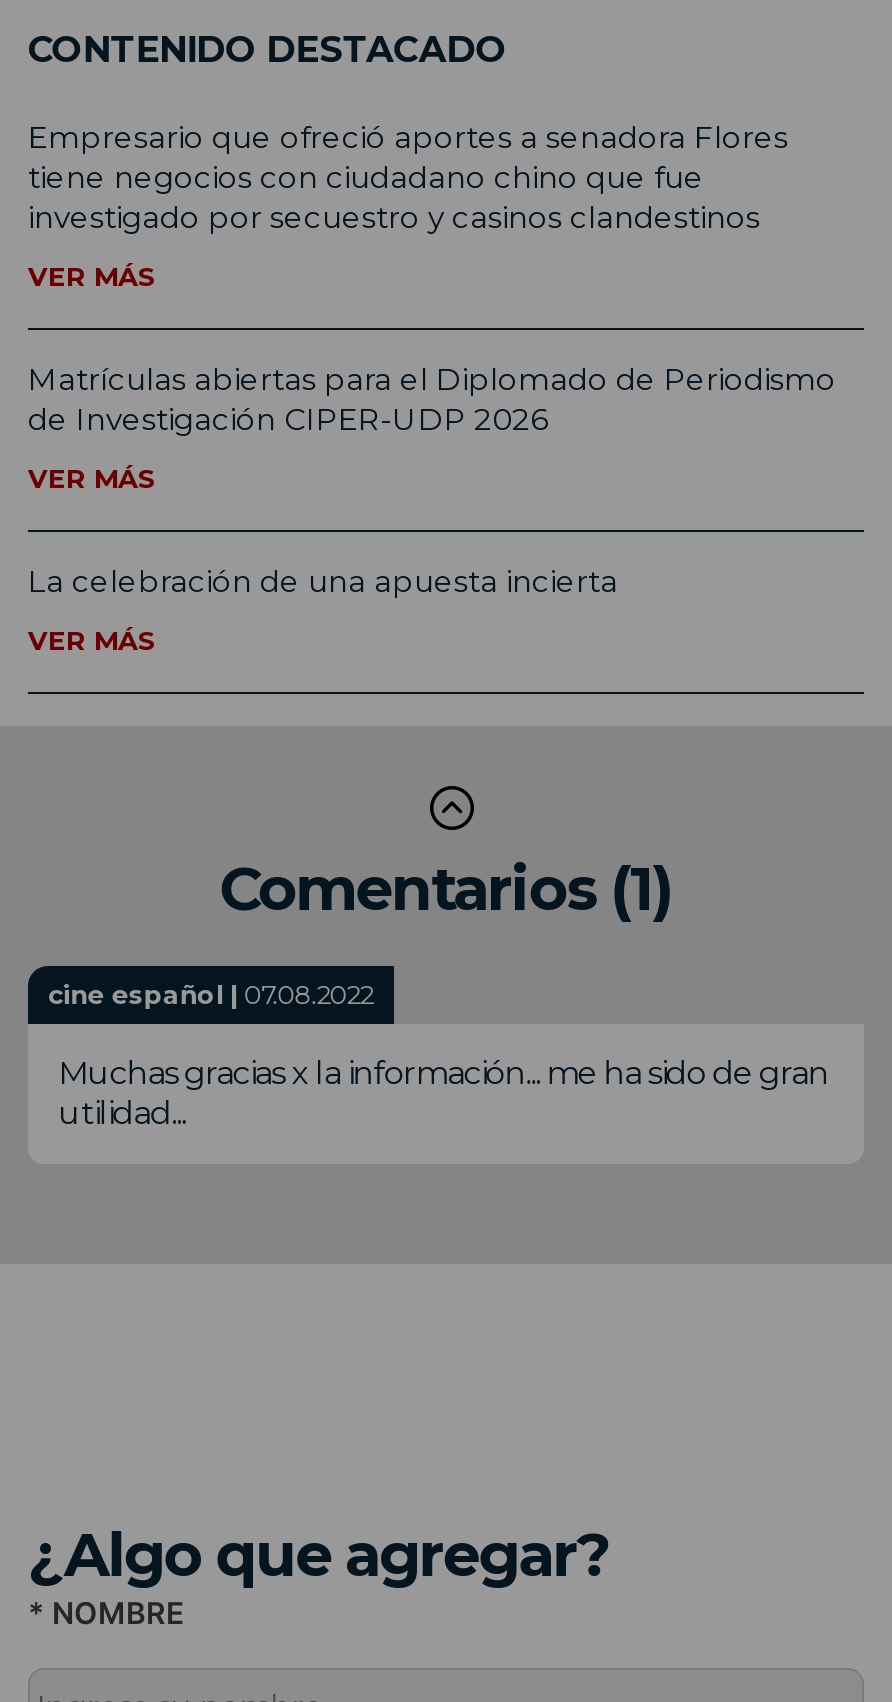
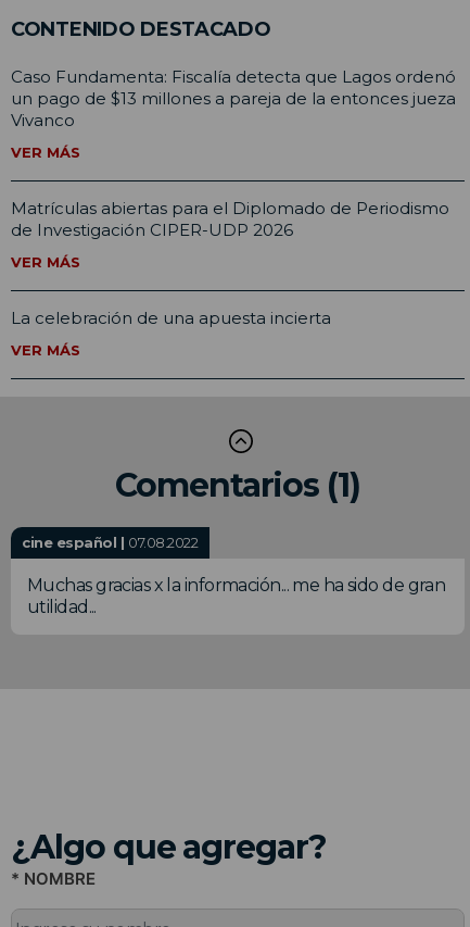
[28,117,788,235] Empresario que ofreció aportes a senadora Flores | tiene negocios con ciudadano chino que fue | investigado por secuestro y casinos clandestinos -> [11,66,456,130] Caso Fundamenta: Fiscalía detecta que Lagos ordenó | un pago de $13 millones a pareja de la entonces jueza | Vivanco

